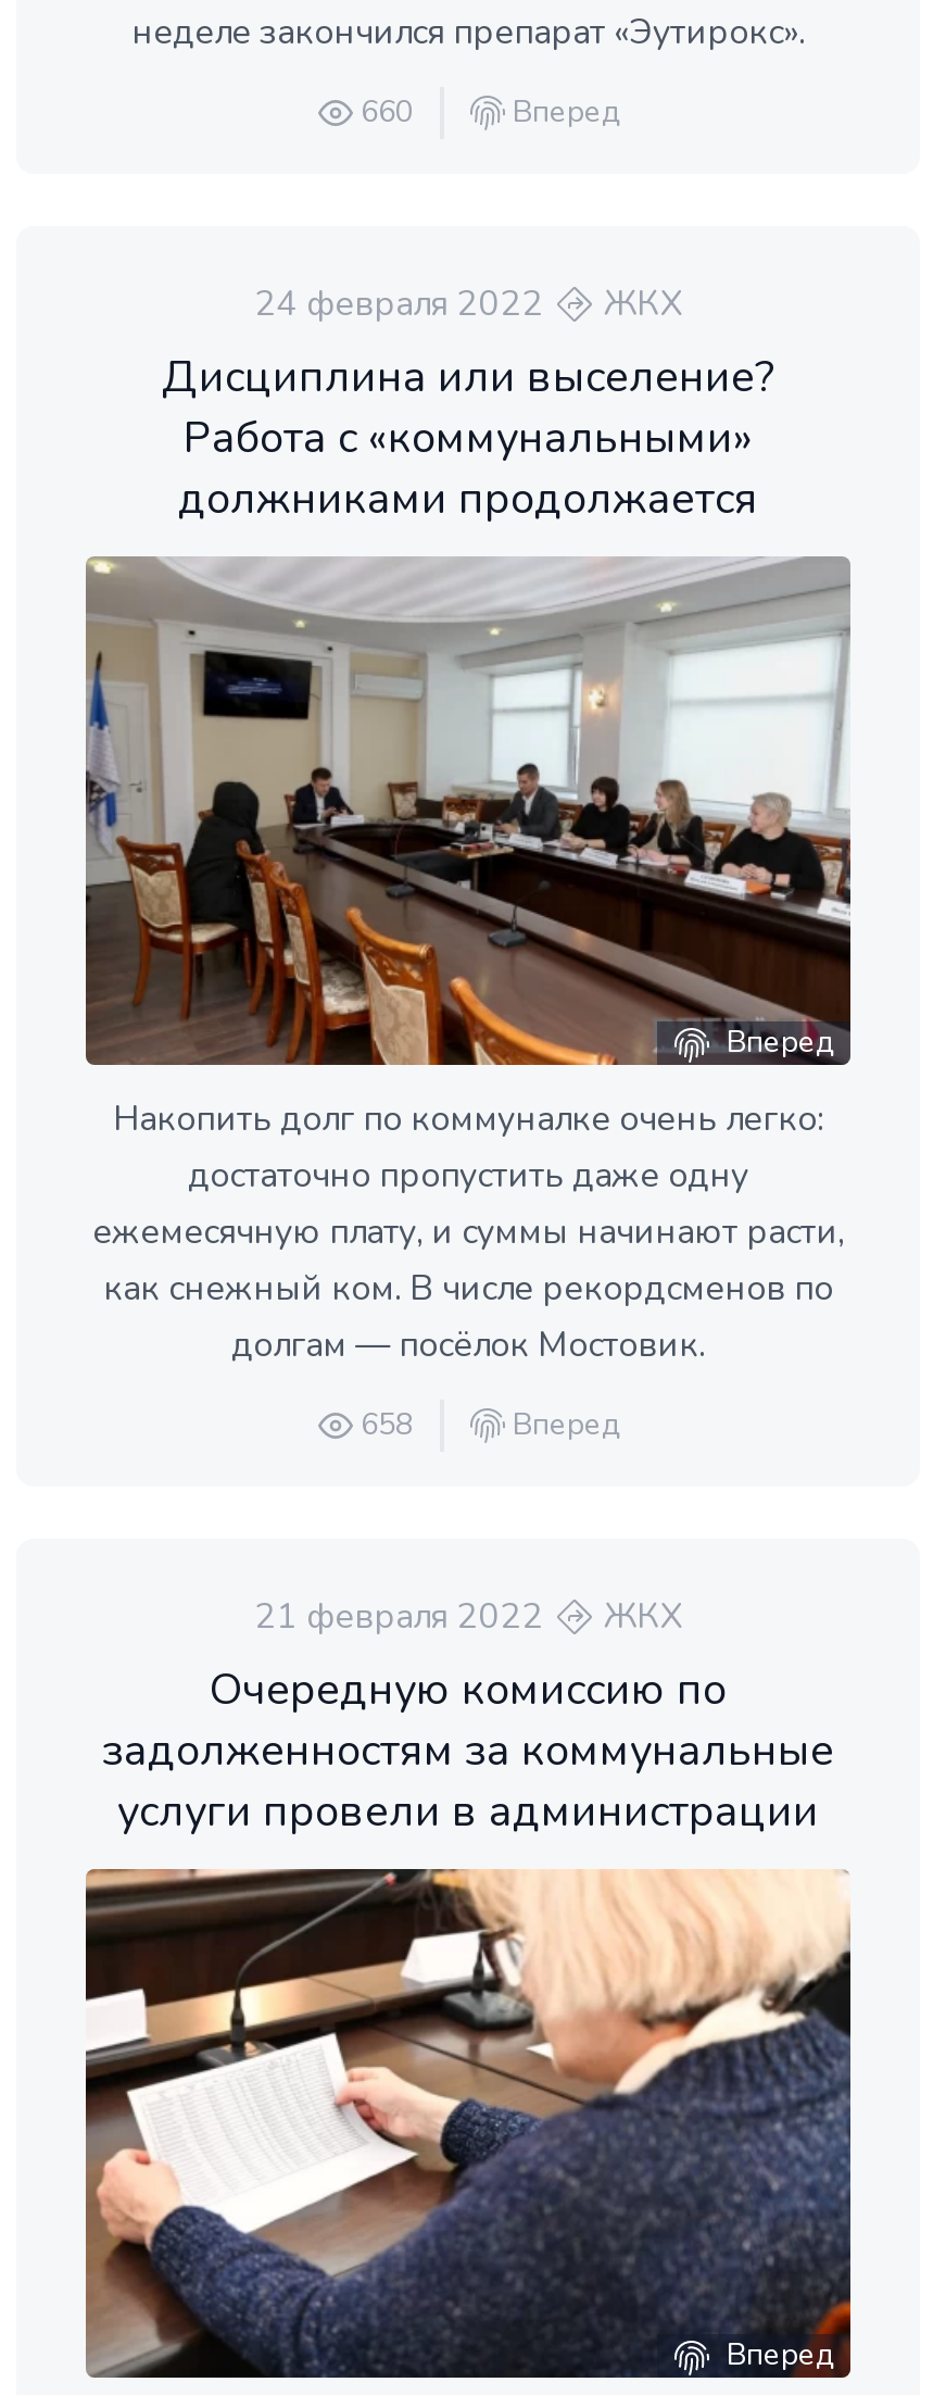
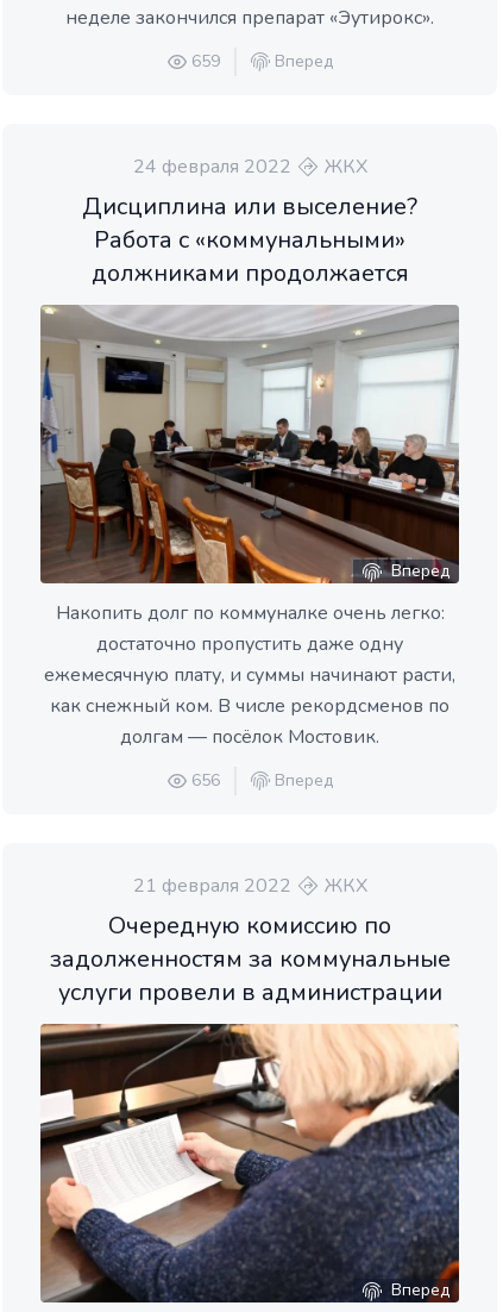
[361,90,413,131] 660 -> [191,49,219,72] 659
[361,1404,413,1445] 658 -> [191,769,219,792] 656

